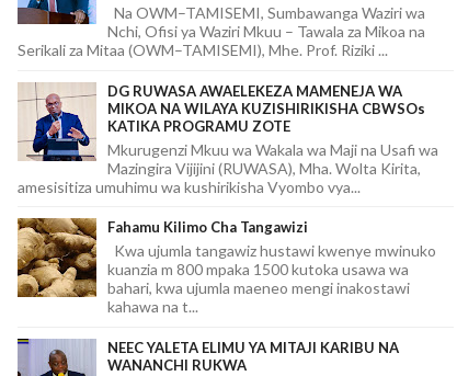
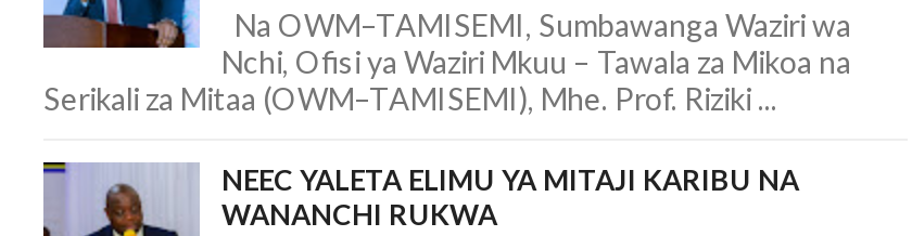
[18,82,438,316] [image] | DG RUWASA AWAELEKEZA MAMENEJA WA | MIKOA NA WILAYA KUZISHIRIKISHA CBWSOs | KATIKA PROGRAMU ZOTE | Mkurugenzi Mkuu wa Wakala wa Maji na Usafi wa | Mazingira Vijijini (RUWASA), Mha. Wolta Kirita, | amesisitiza umuhimu wa kushirikisha Vyombo vya... | Fahamu Kilimo Cha Tangawizi | Kwa ujumla tangawiz hustawi kwenye mwinuko | kuanzia m 800 mpaka 1500 kutoka usawa wa | bahari, kwa ujumla maeneo mengi inakostawi | kahawa na t... -> none
[16,204,95,298] [image] -> none

